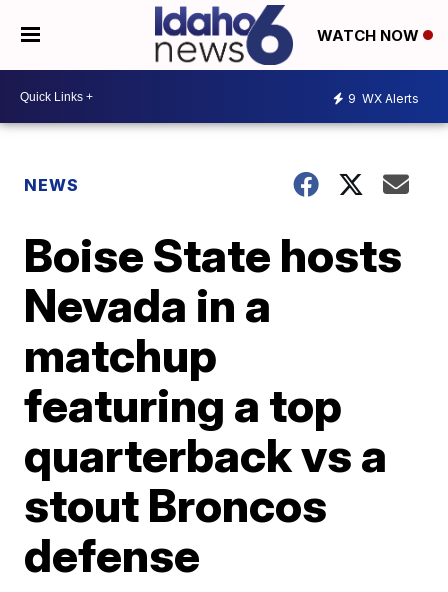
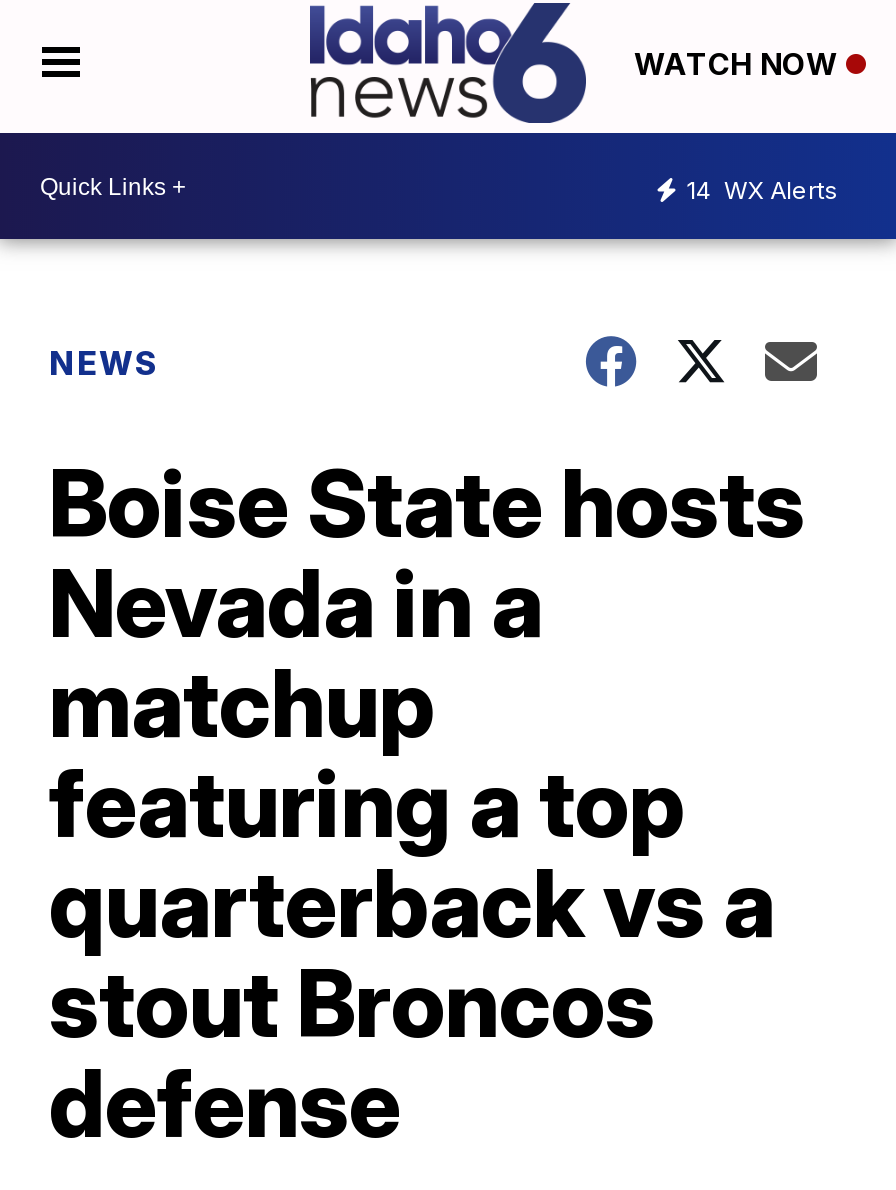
[348,90,419,105] 9 WX Alerts -> [686,174,838,204] 14 WX Alerts

